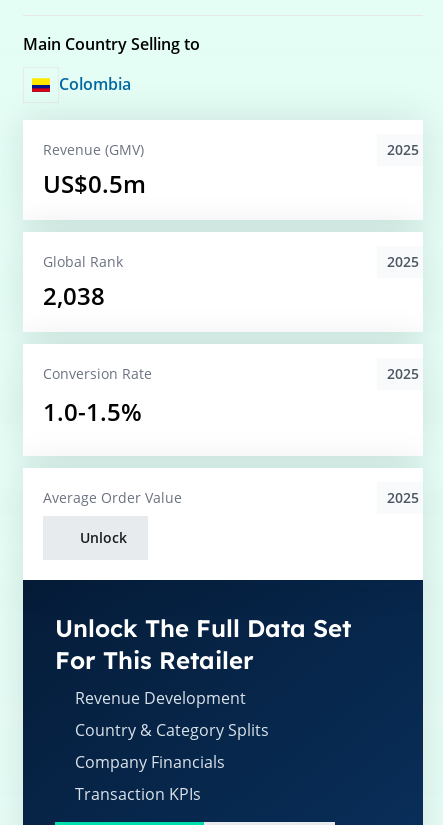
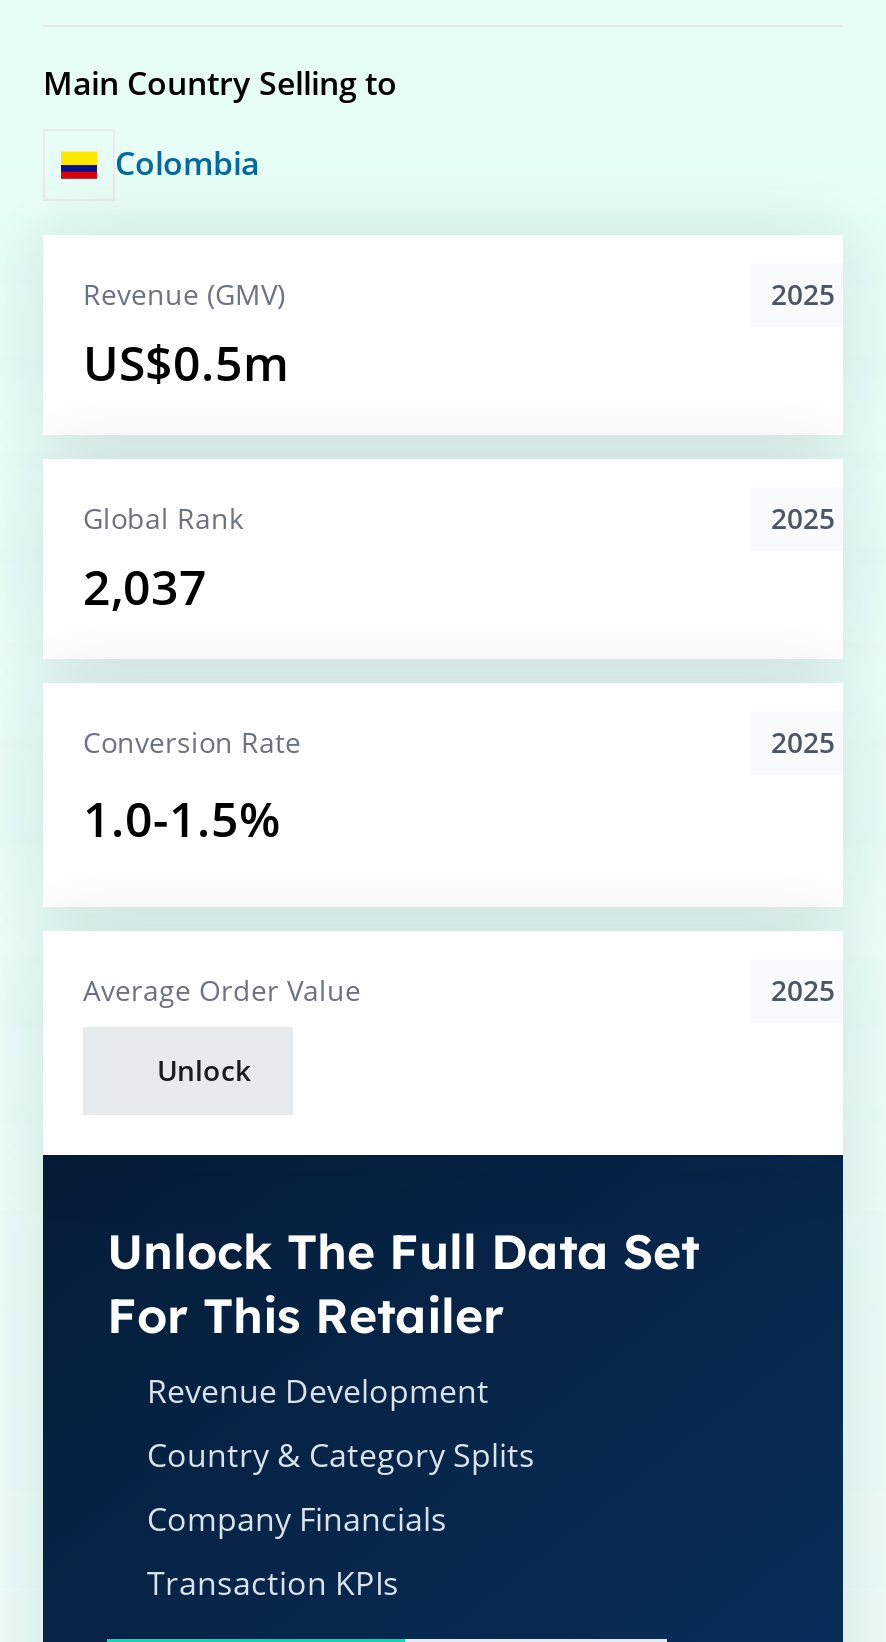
[43,279,105,312] 2,038 -> [83,553,207,619] 2,037

